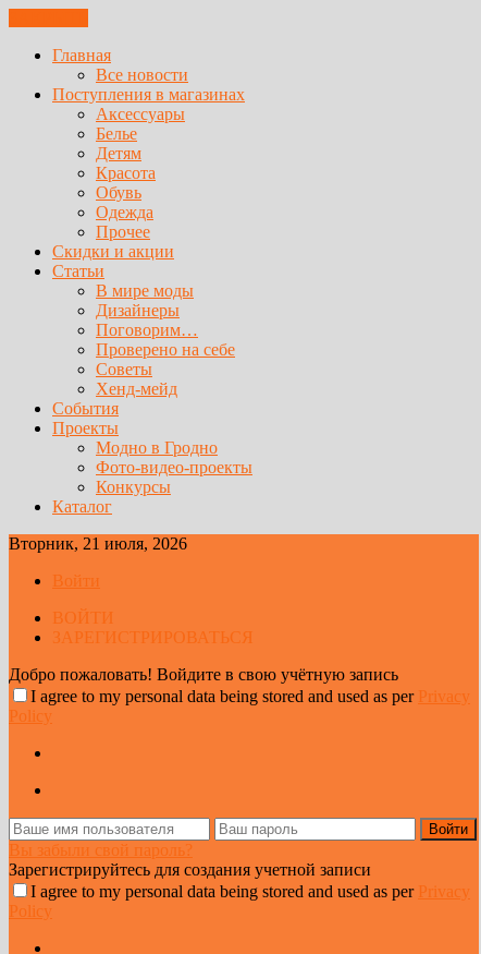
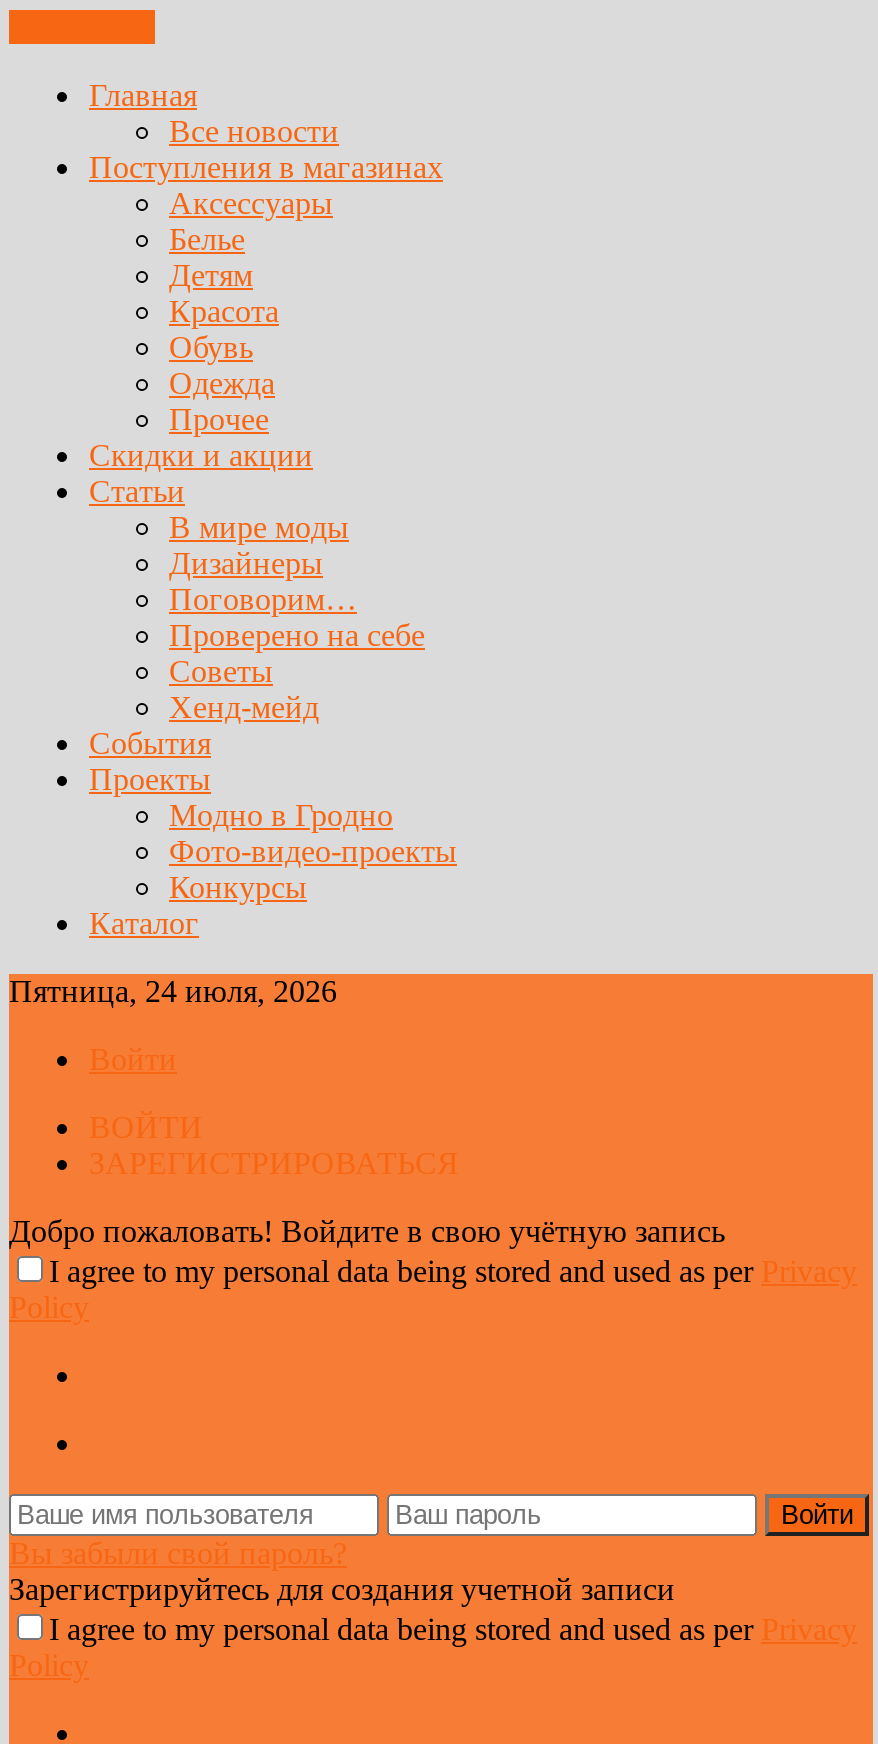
[9,534,187,553] Вторник, 21 июля, 2026 -> [9,974,337,1008] Пятница, 24 июля, 2026

